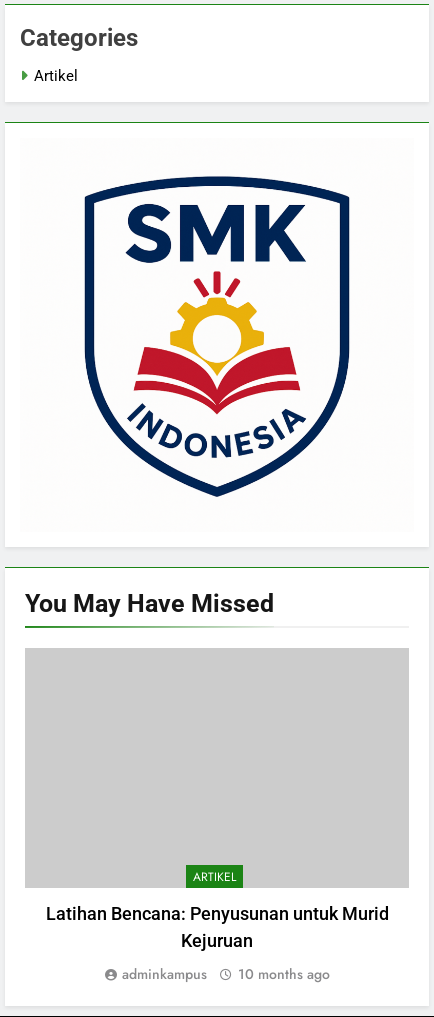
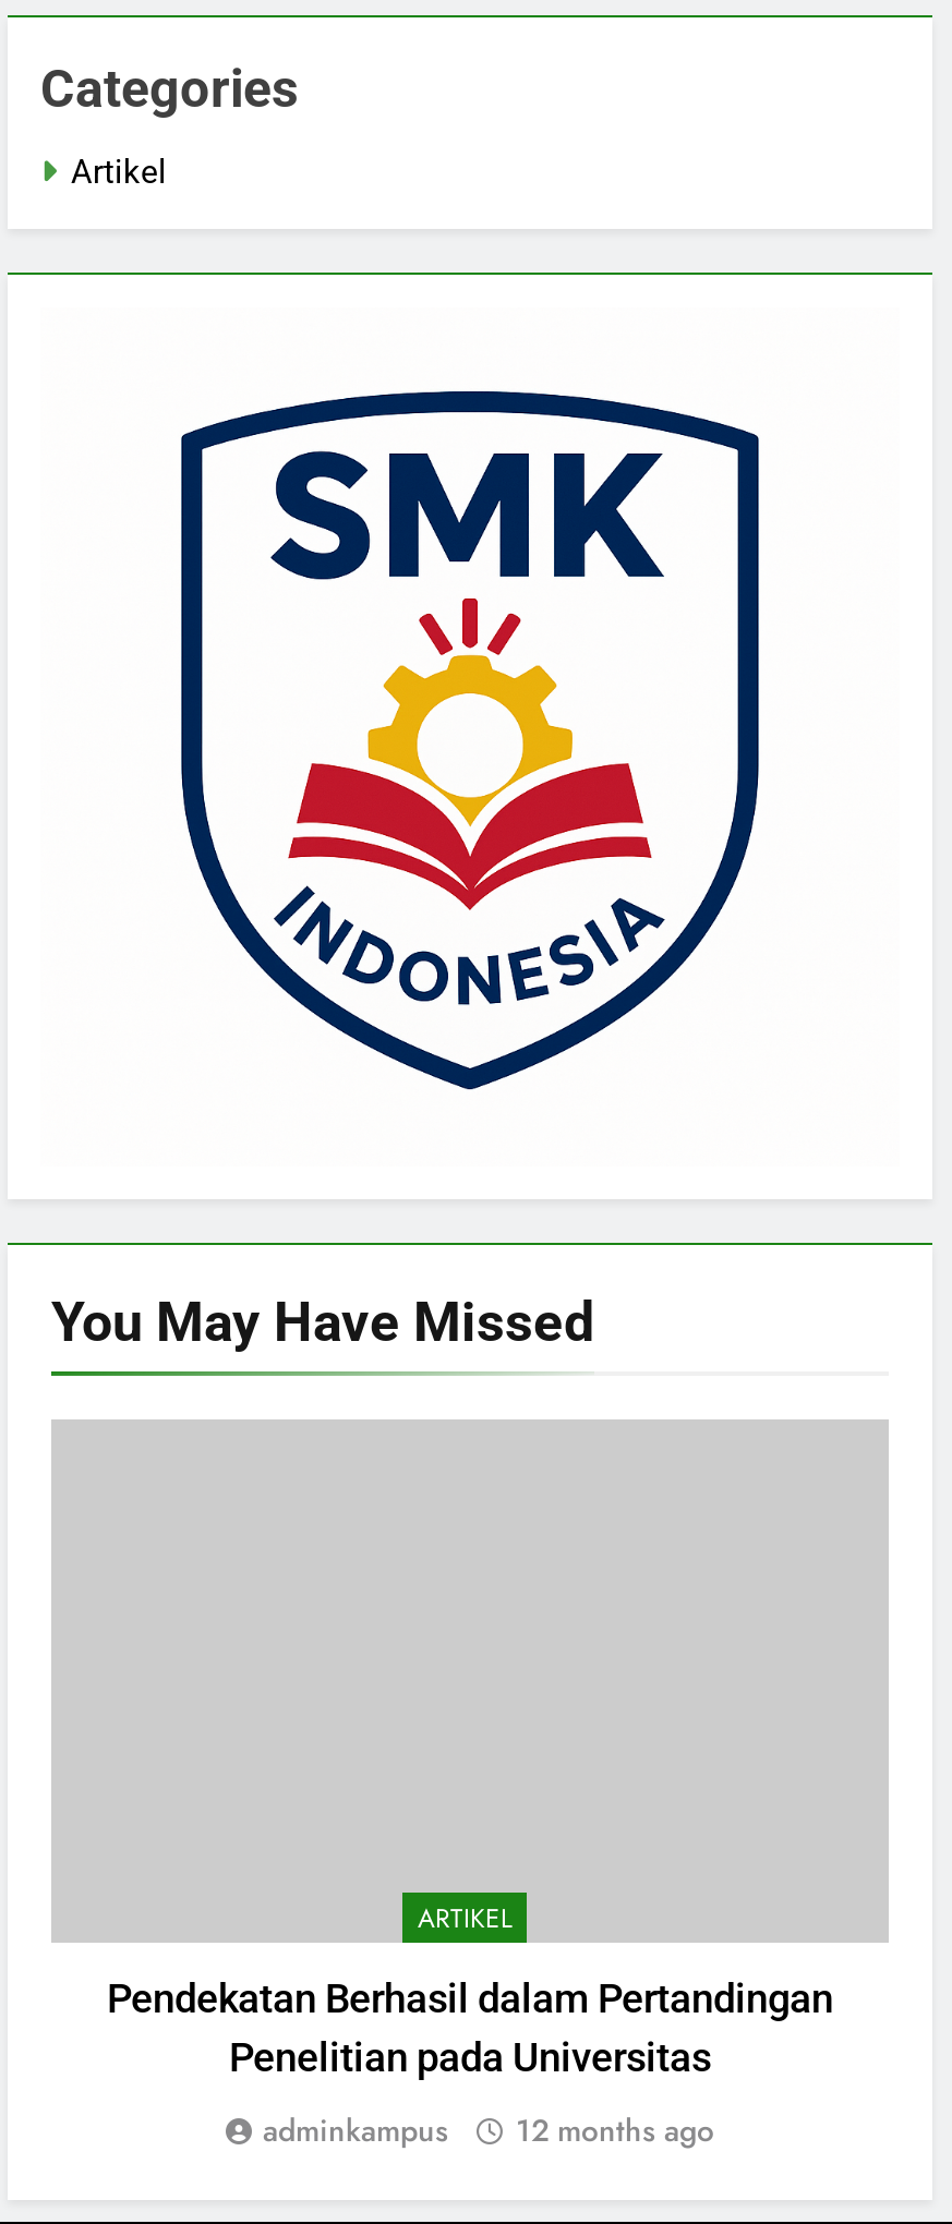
[45,903,388,951] Latihan Bencana: Penyusunan untuk Murid | Kejuruan -> [107,1976,833,2080] Pendekatan Berhasil dalam Pertandingan | Penelitian pada Universitas
[121,964,329,984] adminkampus 10 months ago -> [263,2109,714,2152] adminkampus 12 months ago

